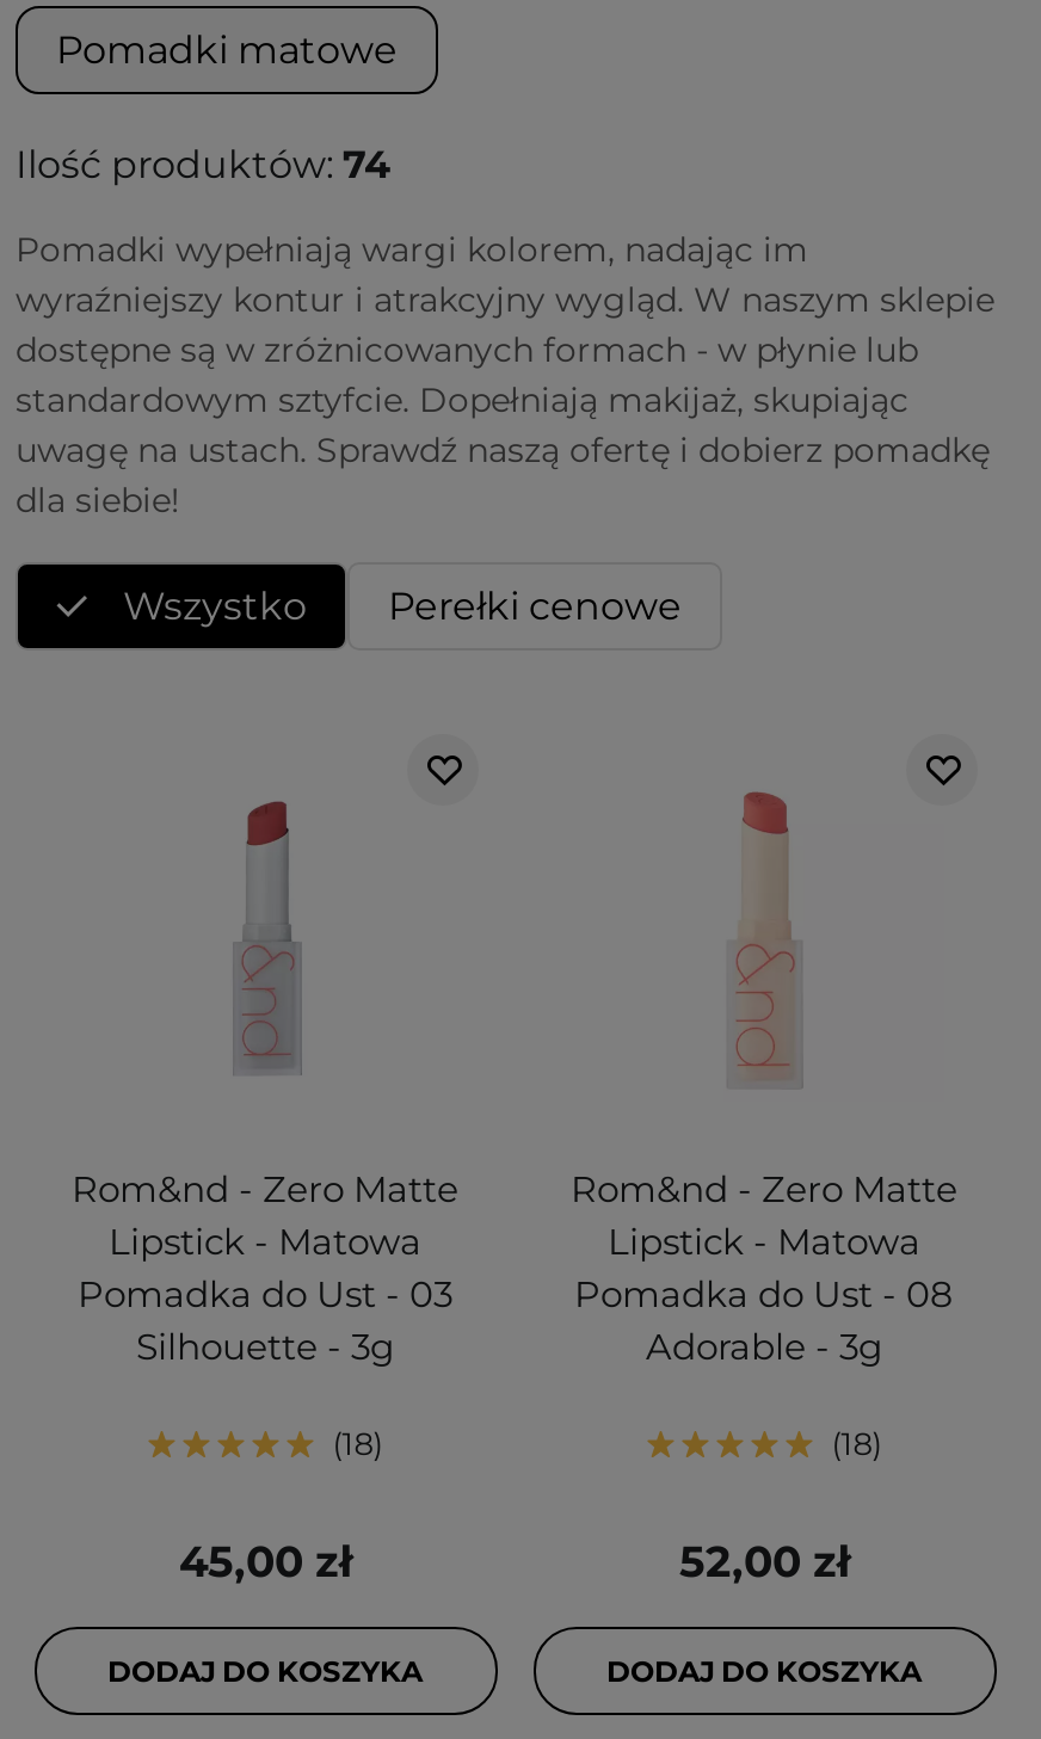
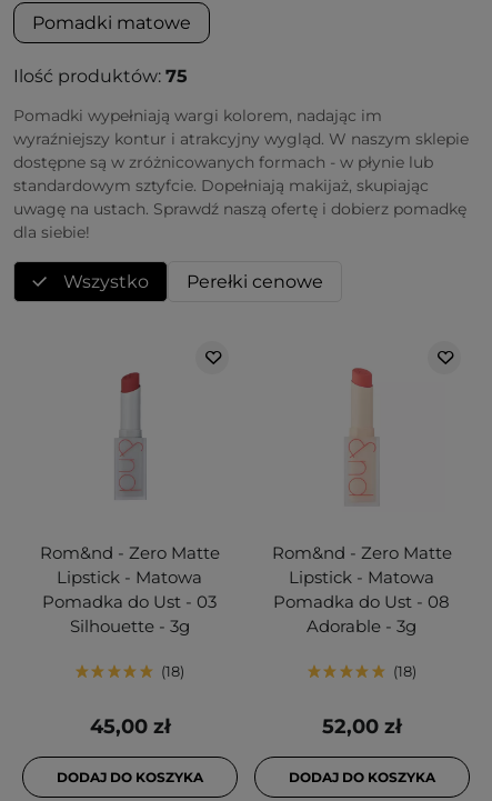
[16,143,390,189] Ilość produktów: 74 -> [13,66,188,87] Ilość produktów: 75

